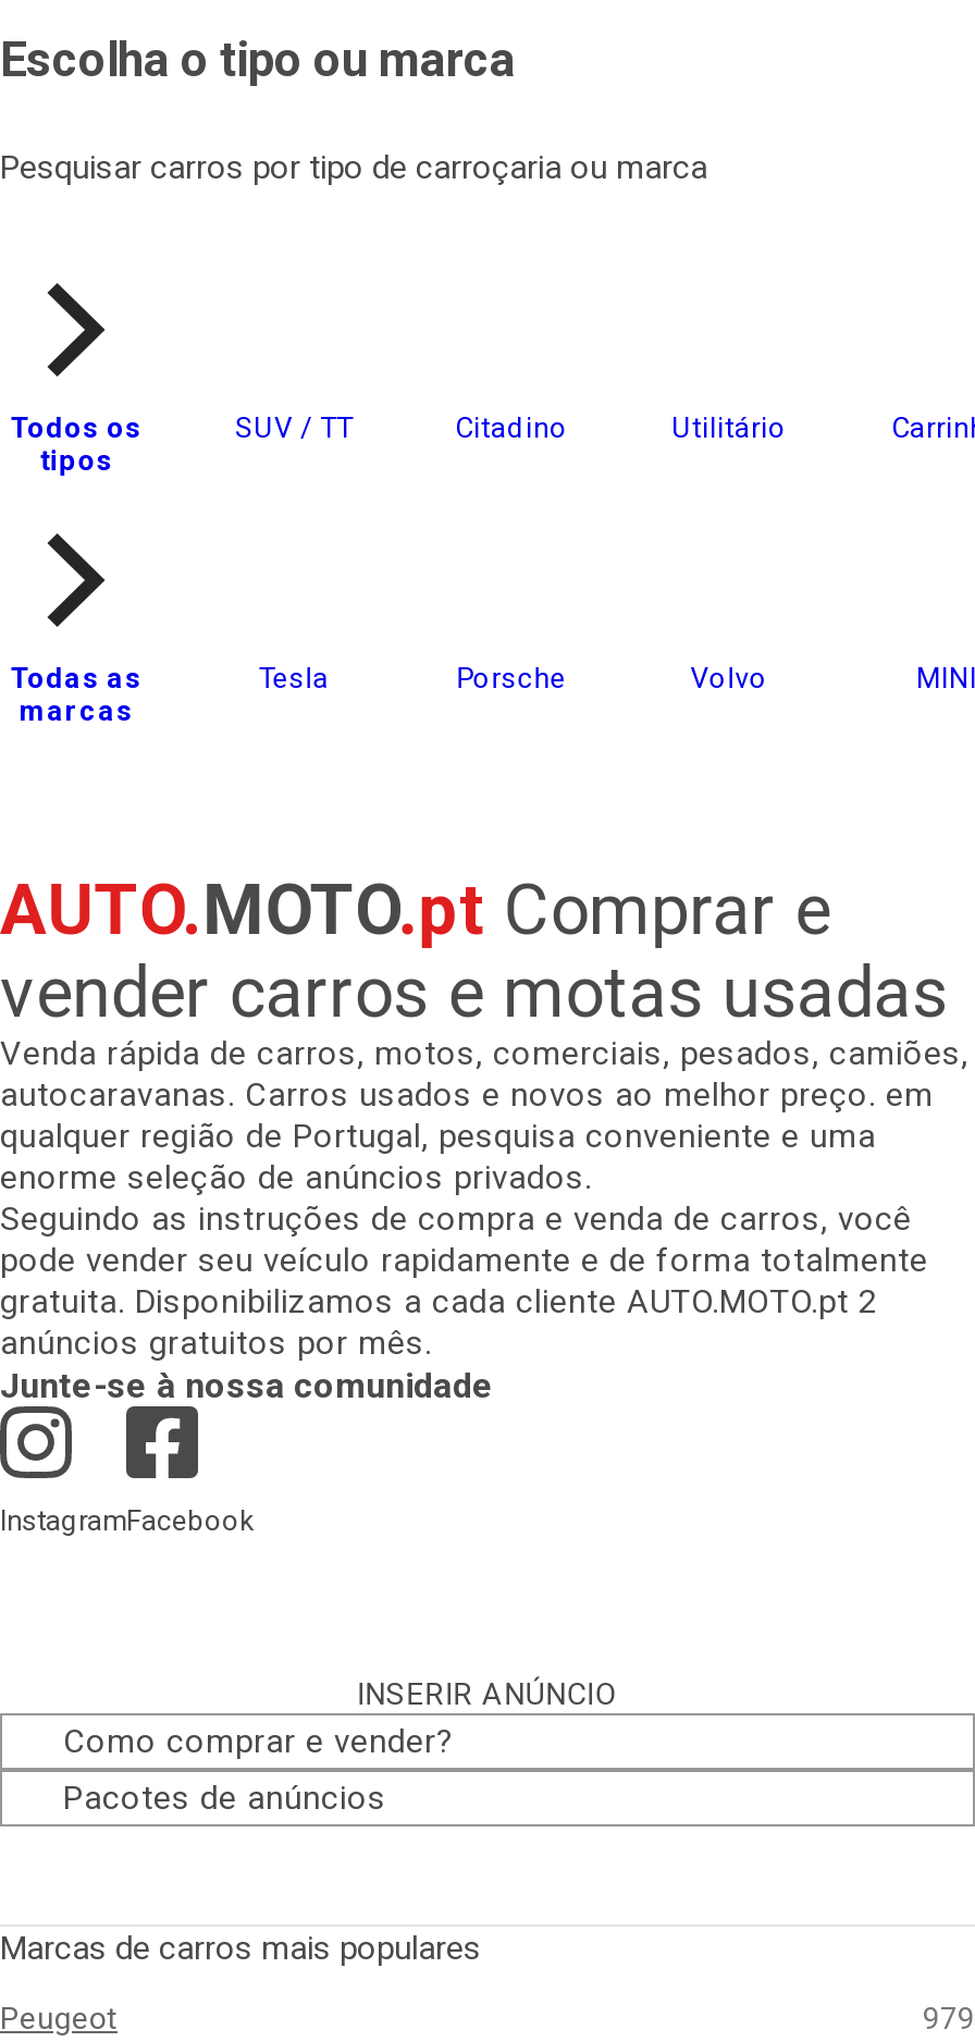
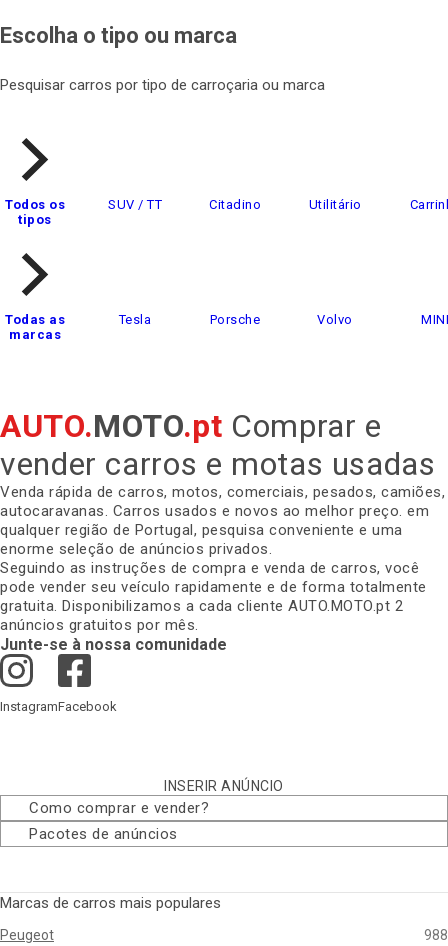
[923,2001,975,2035] 979 -> [424,927,448,943] 988

